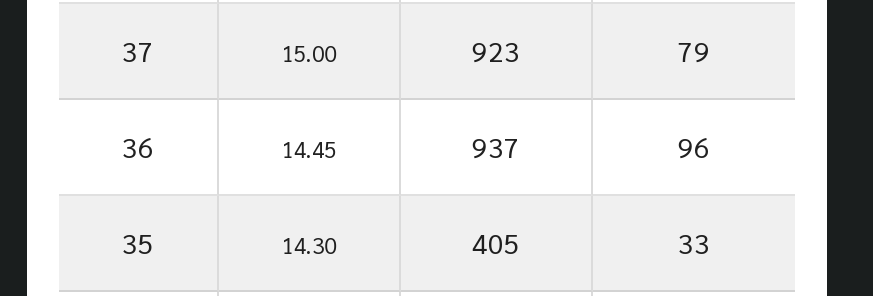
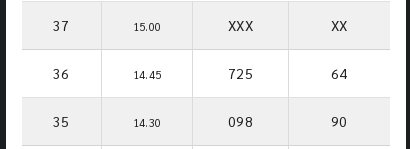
[472,32,710,68] 923 | 79 -> [228,16,348,34] XXX | XX
[472,128,520,164] 937 -> [228,64,253,82] 725
[678,128,710,164] 96 -> [331,64,348,82] 64
[472,224,520,260] 405 -> [228,112,253,130] 098
[678,224,710,260] 33 -> [331,112,348,130] 90

